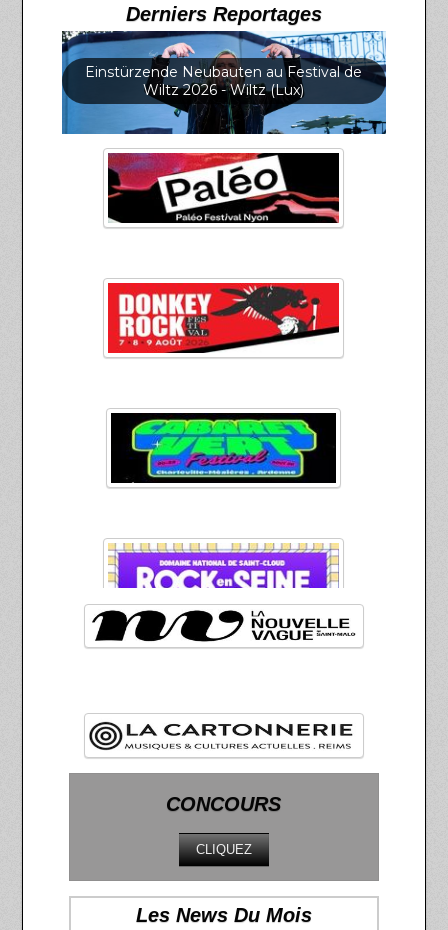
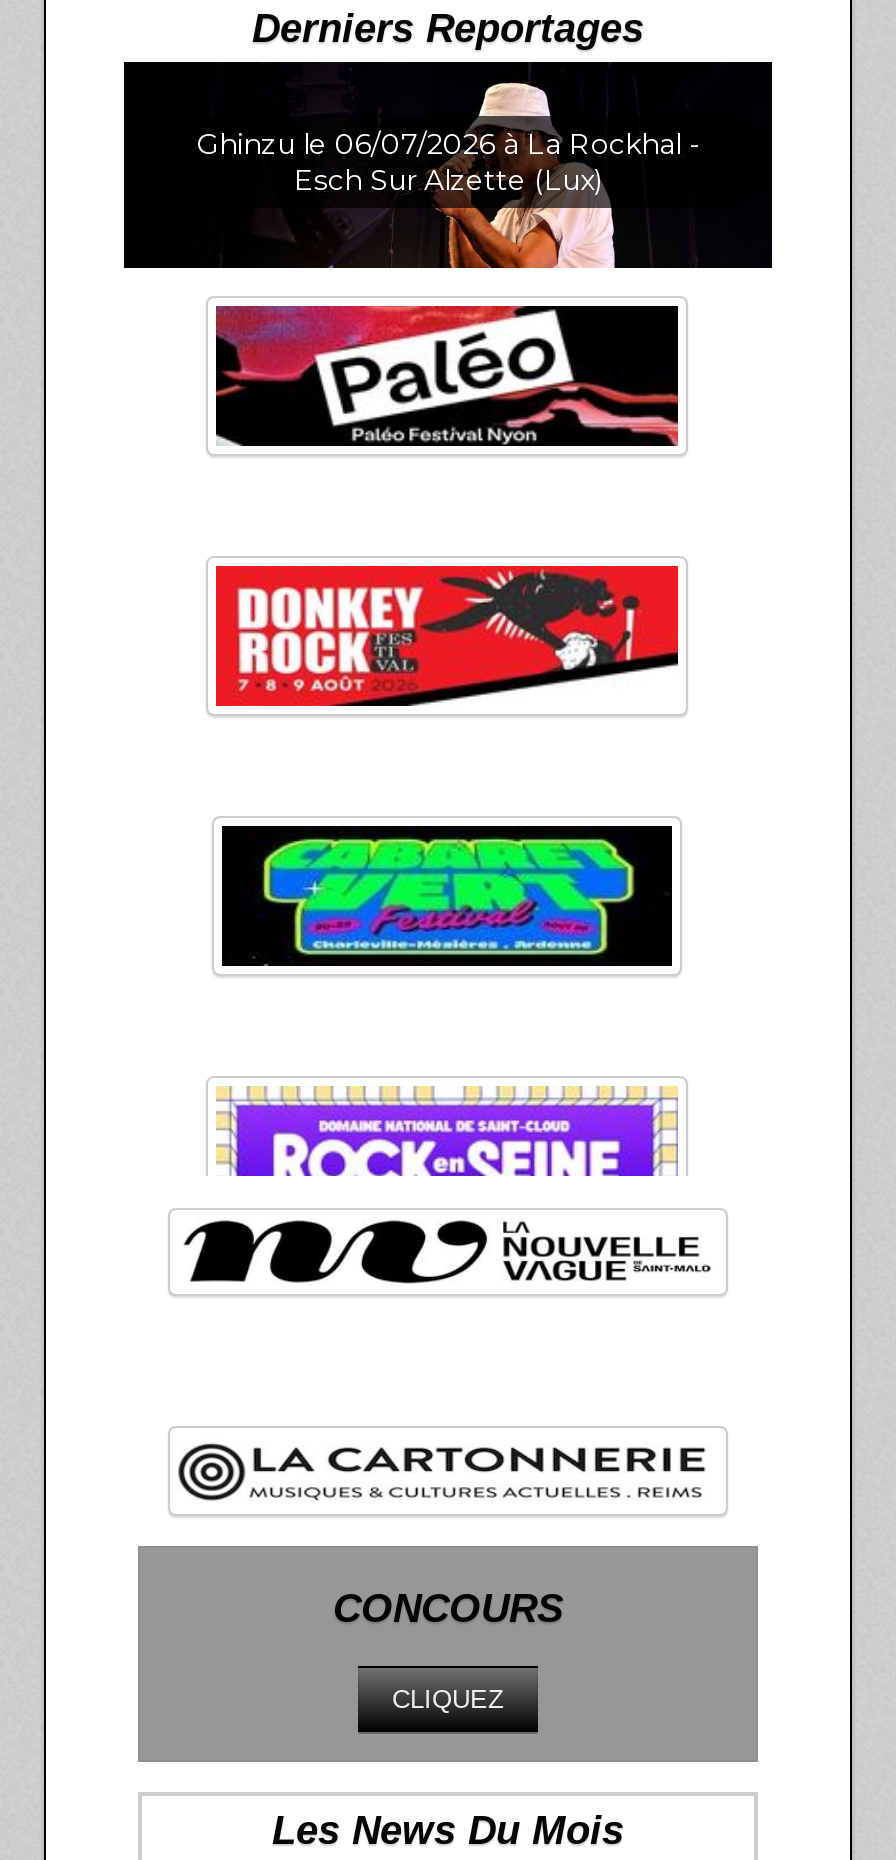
[61,30,387,135] [image] | Einstürzende Neubauten au Festival de | Wiltz 2026 - Wiltz (Lux) -> [122,60,774,270] [image] | Ghinzu le 06/07/2026 à La Rockhal - | Esch Sur Alzette (Lux)

